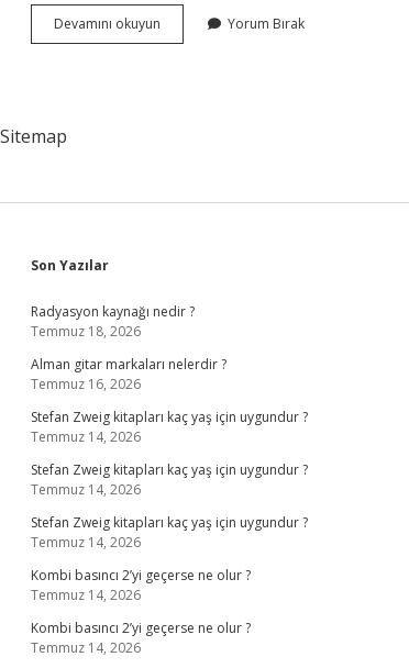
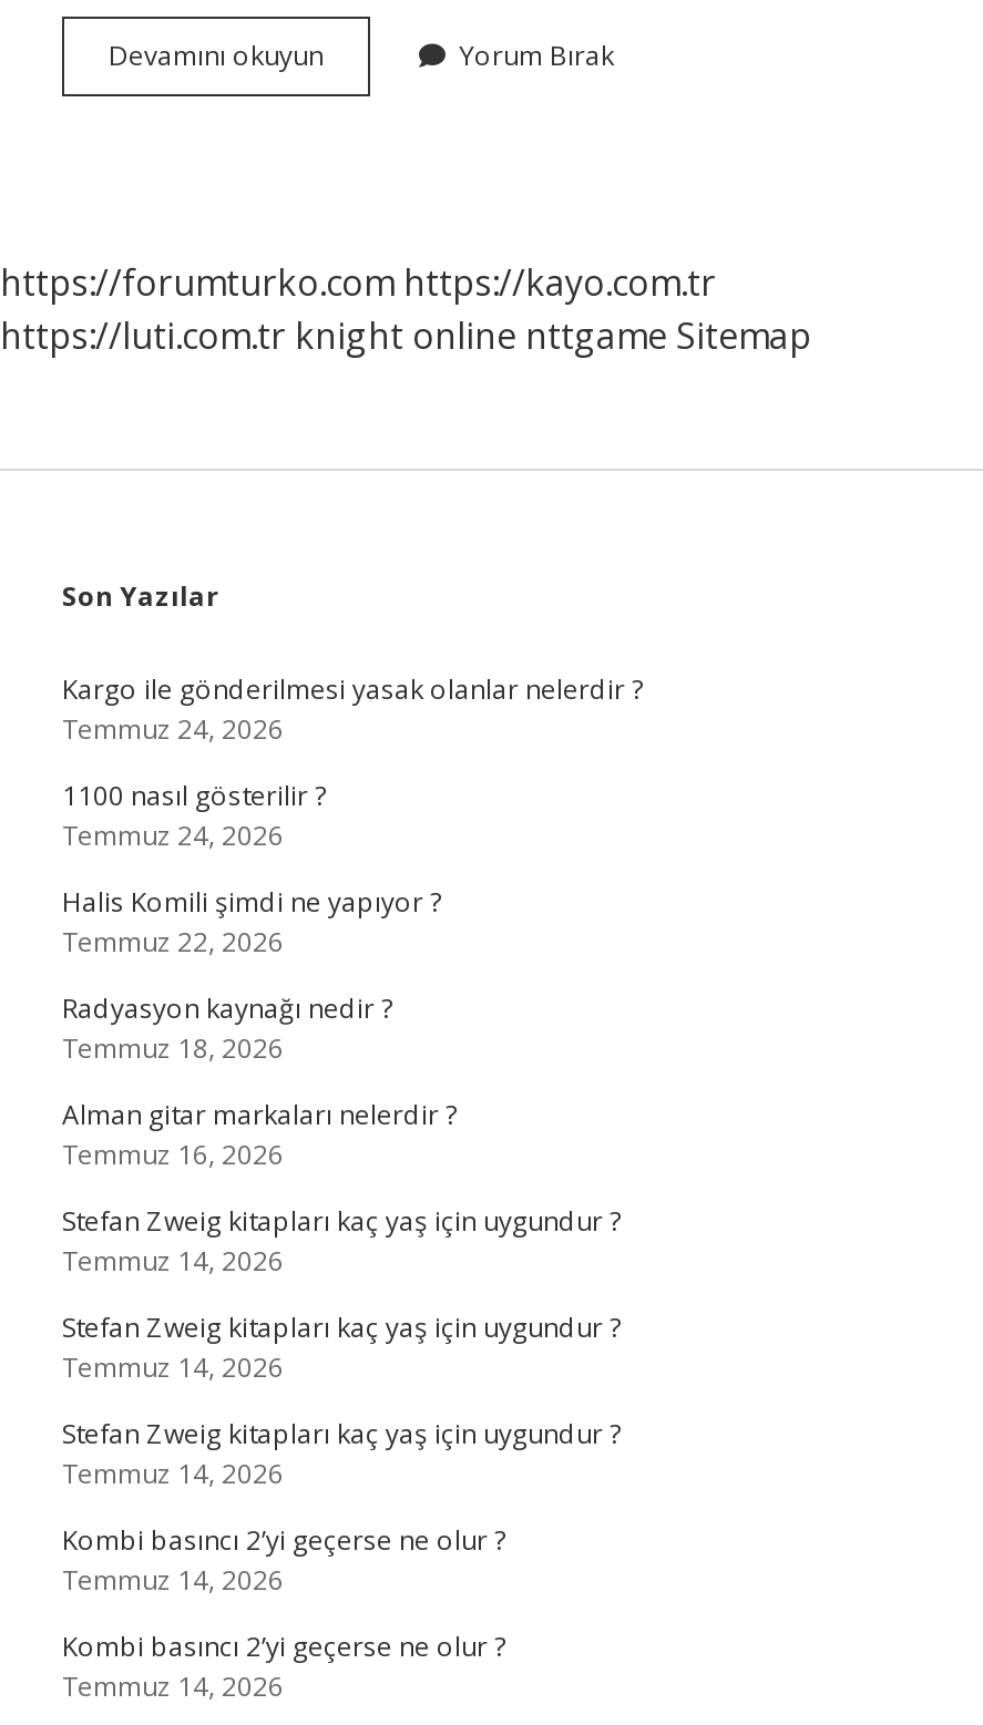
[0,124,67,148] Sitemap -> [0,258,811,360] https://forumturko.com https://kayo.com.tr | https://luti.com.tr knight online nttgame Sitemap
none -> [62,670,643,961] Kargo ile gönderilmesi yasak olanlar nelerdir ? | Temmuz 24, 2026 | 1100 nasıl gösterilir ? | Temmuz 24, 2026 | Halis Komili şimdi ne yapıyor ? | Temmuz 22, 2026

